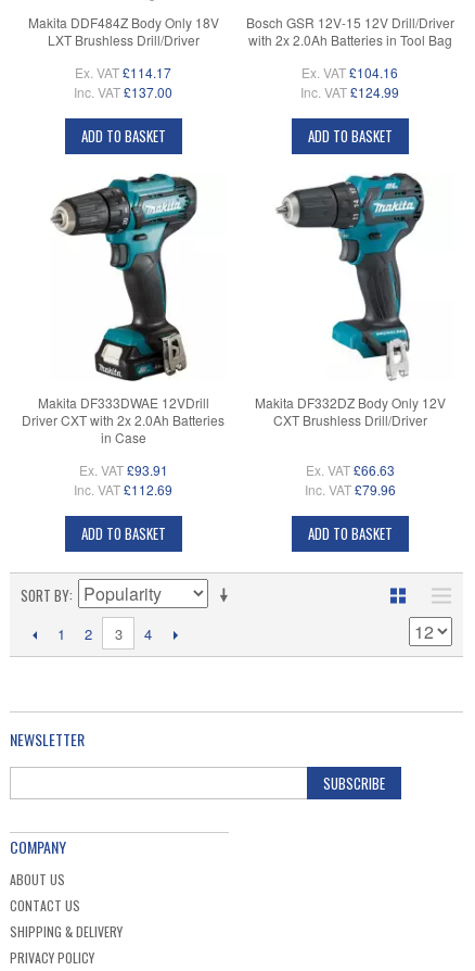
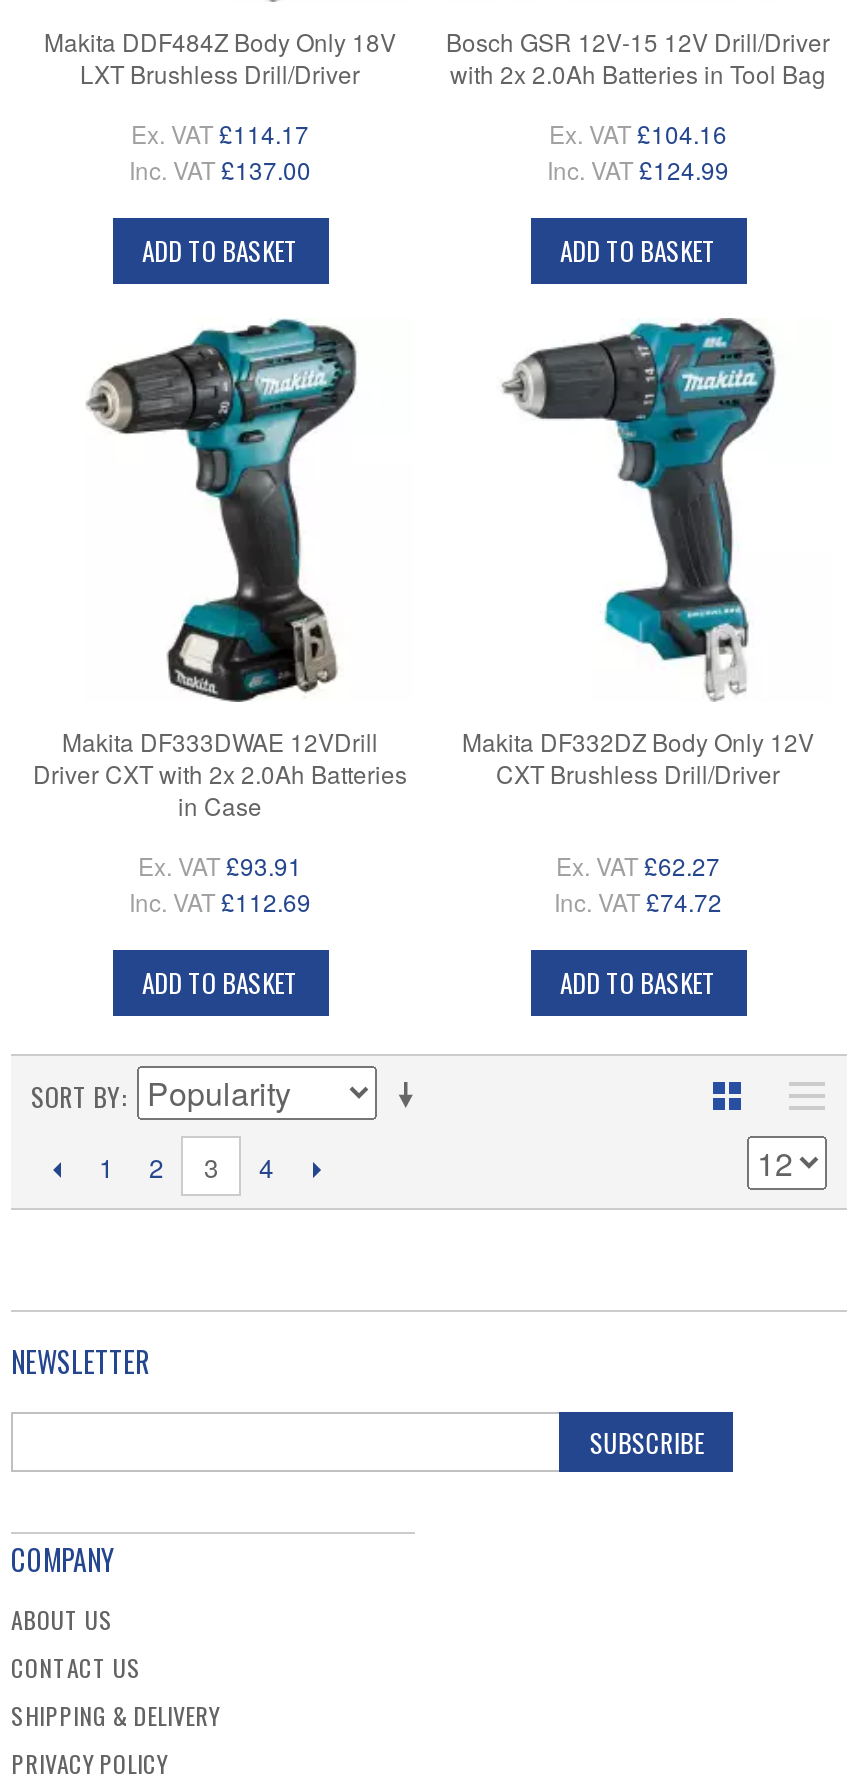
[305,461,394,479] Ex. VAT £66.63 -> [556,849,720,883] Ex. VAT £62.27
[304,481,395,499] Inc. VAT £79.96 -> [554,885,722,919] Inc. VAT £74.72

